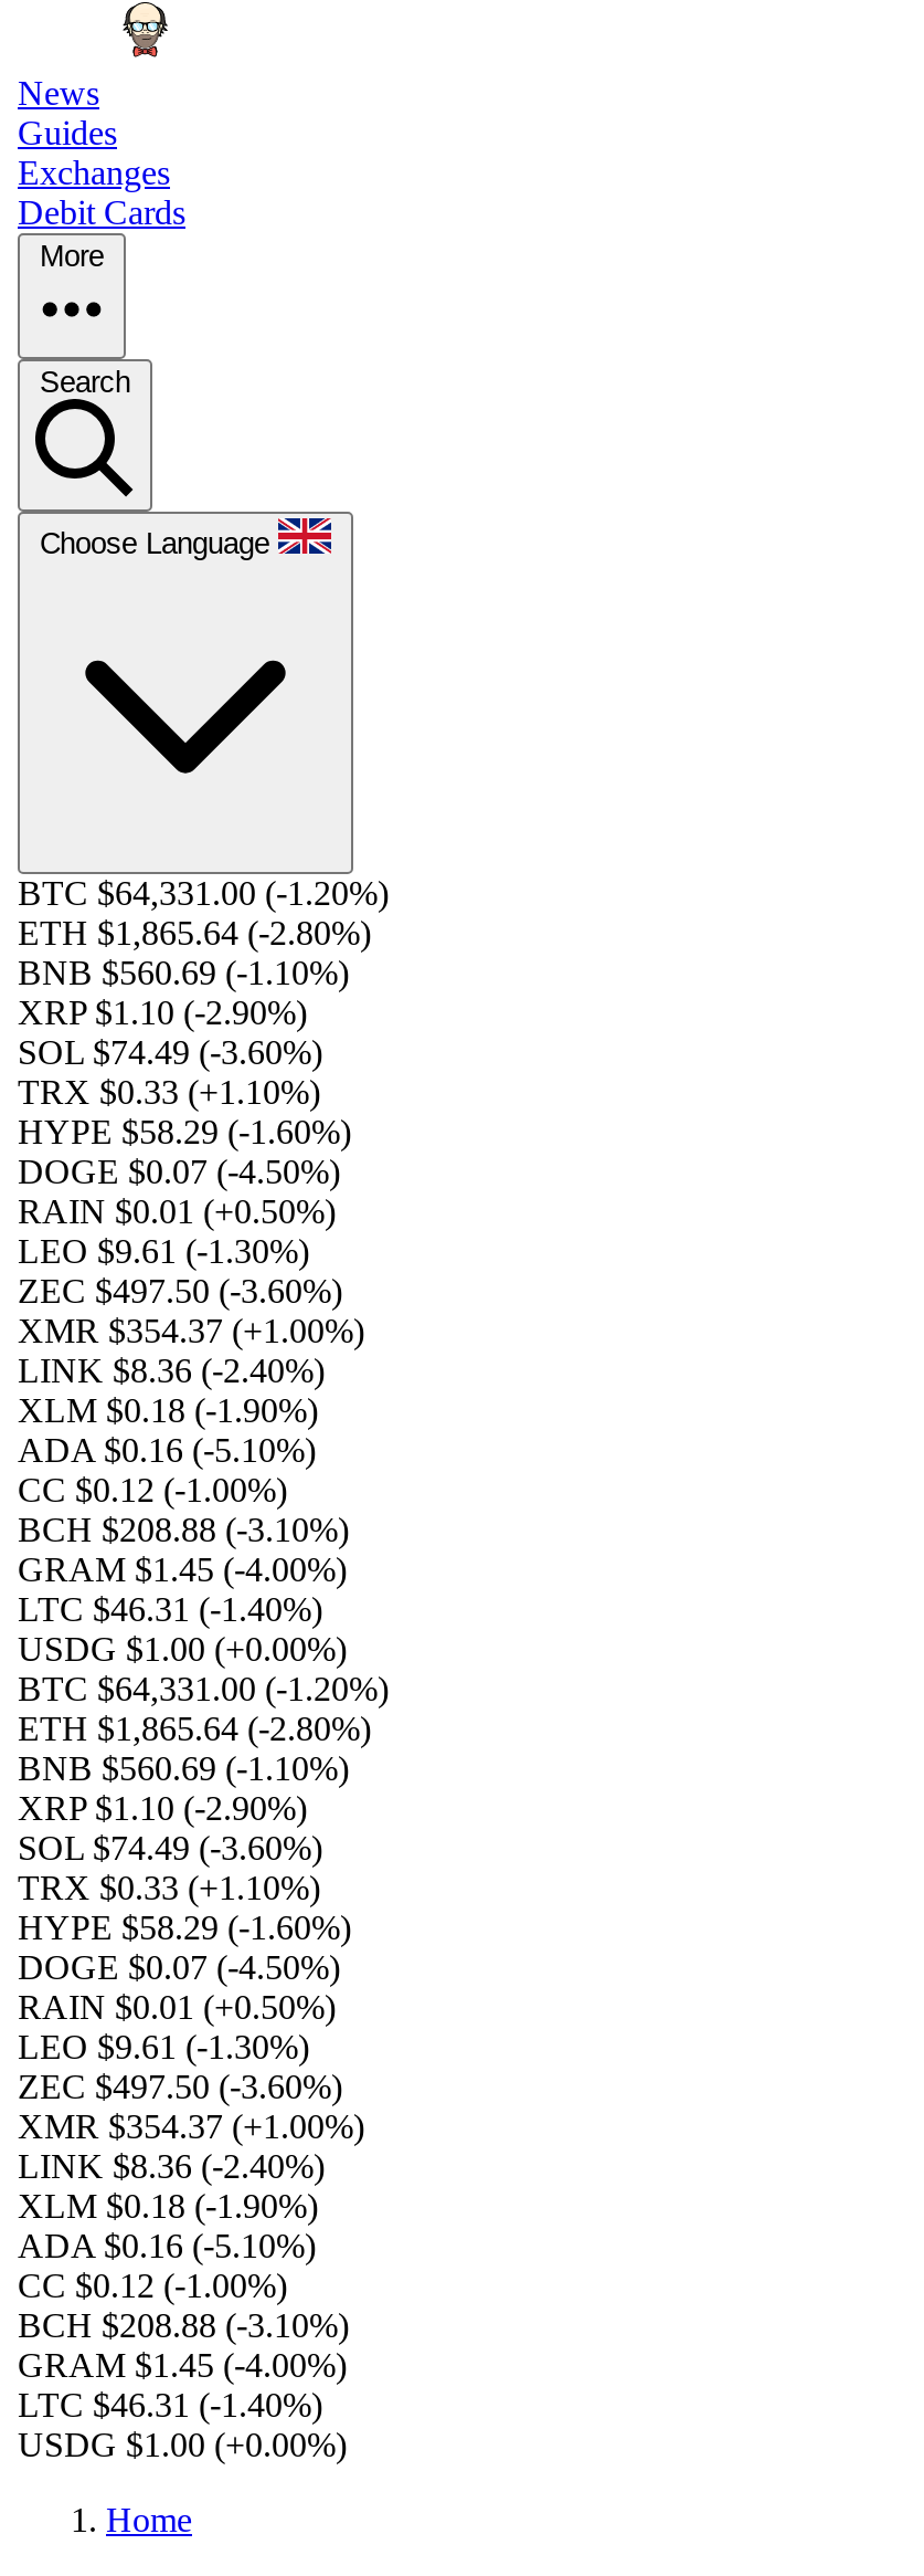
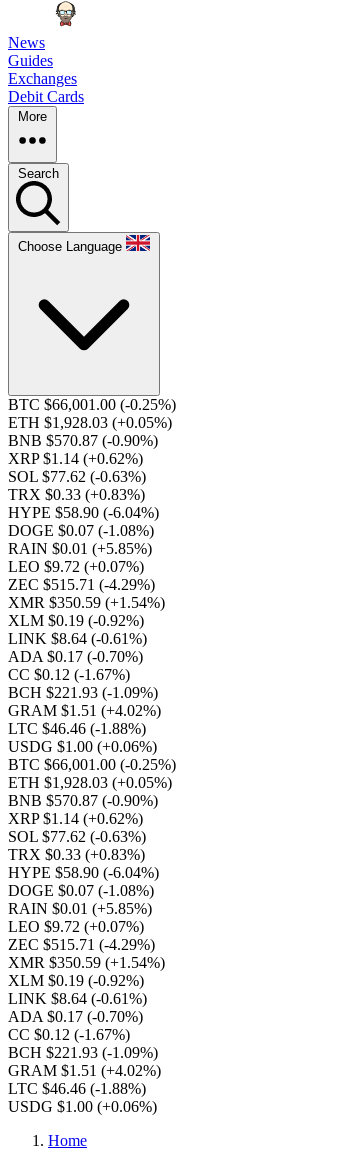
[18,874,389,2463] BTC $64,331.00(-1.20%) | ETH $1,865.64 (-2.80%) | BNB $560.69 (-1.10%) | XRP $1.10 (-2.90%) | SOL $74.49(-3.60%) | TRX $0.33 (+1.10%) | HYPE $58.29 (-1.60%) | DOGE $0.07 (-4.50%) | RAIN $0.01 (+0.50%) | LEO $9.61 (-1.30%) | ZEC $497.50 (-3.60%) | XMR $354.37(+1.00%) | LINK $8.36 (-2.40%) | XLM $0.18 (-1.90%) | ADA $0.16 (-5.10%) | CC $0.12 (-1.00%) | BCH $208.88 (-3.10%) | GRAM $1.45 (-4.00%) | LTC $46.31 (-1.40%) | USDG $1.00(+0.00%) | BTC $64,331.00 (-1.20%) | ETH $1,865.64 (-2.80%) | BNB $560.69 (-1.10%) | XRP $1.10 (-2.90%) | SOL $74.49(-3.60%) | TRX $0.33 (+1.10%) | HYPE $58.29 (-1.60%) | DOGE $0.07 (-4.50%) | RAIN $0.01 (+0.50%) | LEO $9.61 (-1.30%) | ZEC $497.50 (-3.60%) | XMR $354.37(+1.00%) | LINK $8.36 (-2.40%) | XLM $0.18 (-1.90%) | ADA $0.16 (-5.10%) | CC $0.12 (-1.00%) | BCH $208.88 (-3.10%) | GRAM $1.45 (-4.00%) | LTC $46.31 (-1.40%) | USDG $1.00(+0.00%) -> [8,396,176,1115] BTC $66,001.00(-0.25%) | ETH $1,928.03 (+0.05%) | BNB $570.87 (-0.90%) | XRP $1.14 (+0.62%) | SOL $77.62(-0.63%) | TRX $0.33 (+0.83%) | HYPE $58.90 (-6.04%) | DOGE $0.07 (-1.08%) | RAIN $0.01 (+5.85%) | LEO $9.72 (+0.07%) | ZEC $515.71 (-4.29%) | XMR $350.59(+1.54%) | XLM $0.19 (-0.92%) | LINK $8.64 (-0.61%) | ADA $0.17 (-0.70%) | CC $0.12 (-1.67%) | BCH $221.93 (-1.09%) | GRAM $1.51 (+4.02%) | LTC $46.46 (-1.88%) | USDG $1.00(+0.06%) | BTC $66,001.00 (-0.25%) | ETH $1,928.03 (+0.05%) | BNB $570.87 (-0.90%) | XRP $1.14 (+0.62%) | SOL $77.62(-0.63%) | TRX $0.33 (+0.83%) | HYPE $58.90 (-6.04%) | DOGE $0.07 (-1.08%) | RAIN $0.01 (+5.85%) | LEO $9.72 (+0.07%) | ZEC $515.71 (-4.29%) | XMR $350.59(+1.54%) | XLM $0.19 (-0.92%) | LINK $8.64 (-0.61%) | ADA $0.17 (-0.70%) | CC $0.12 (-1.67%) | BCH $221.93 (-1.09%) | GRAM $1.51 (+4.02%) | LTC $46.46 (-1.88%) | USDG $1.00(+0.06%)

